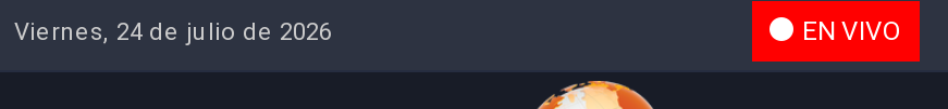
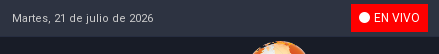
[14,17,332,45] Viernes, 24 de julio de 2026 -> [12,11,153,24] Martes, 21 de julio de 2026

